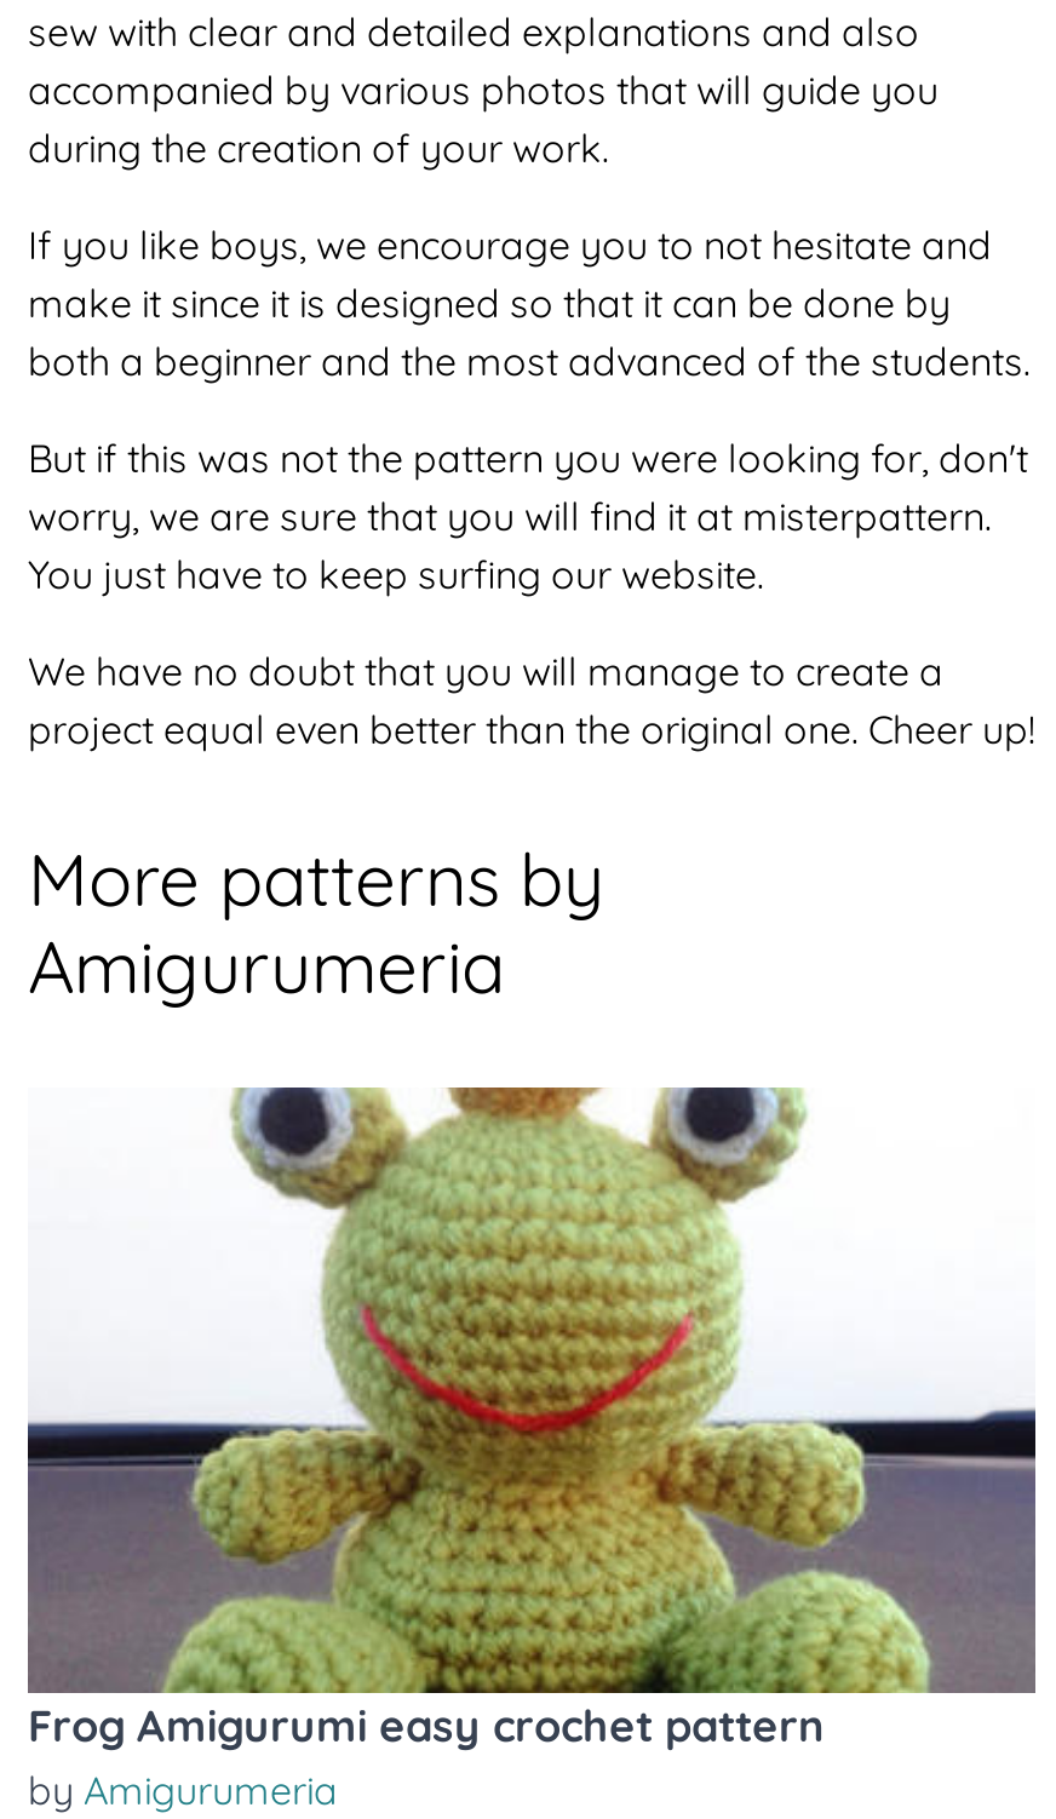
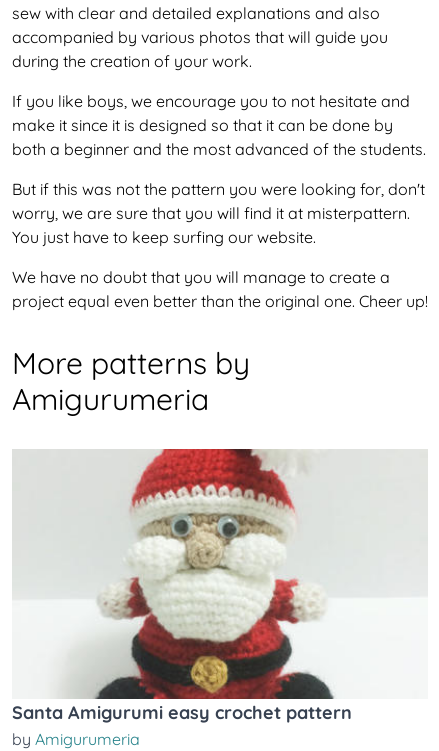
[25,1085,1038,1754] [image] | Frog Amigurumi easy crochet pattern -> [12,448,428,724] [image] | Santa Amigurumi easy crochet pattern

